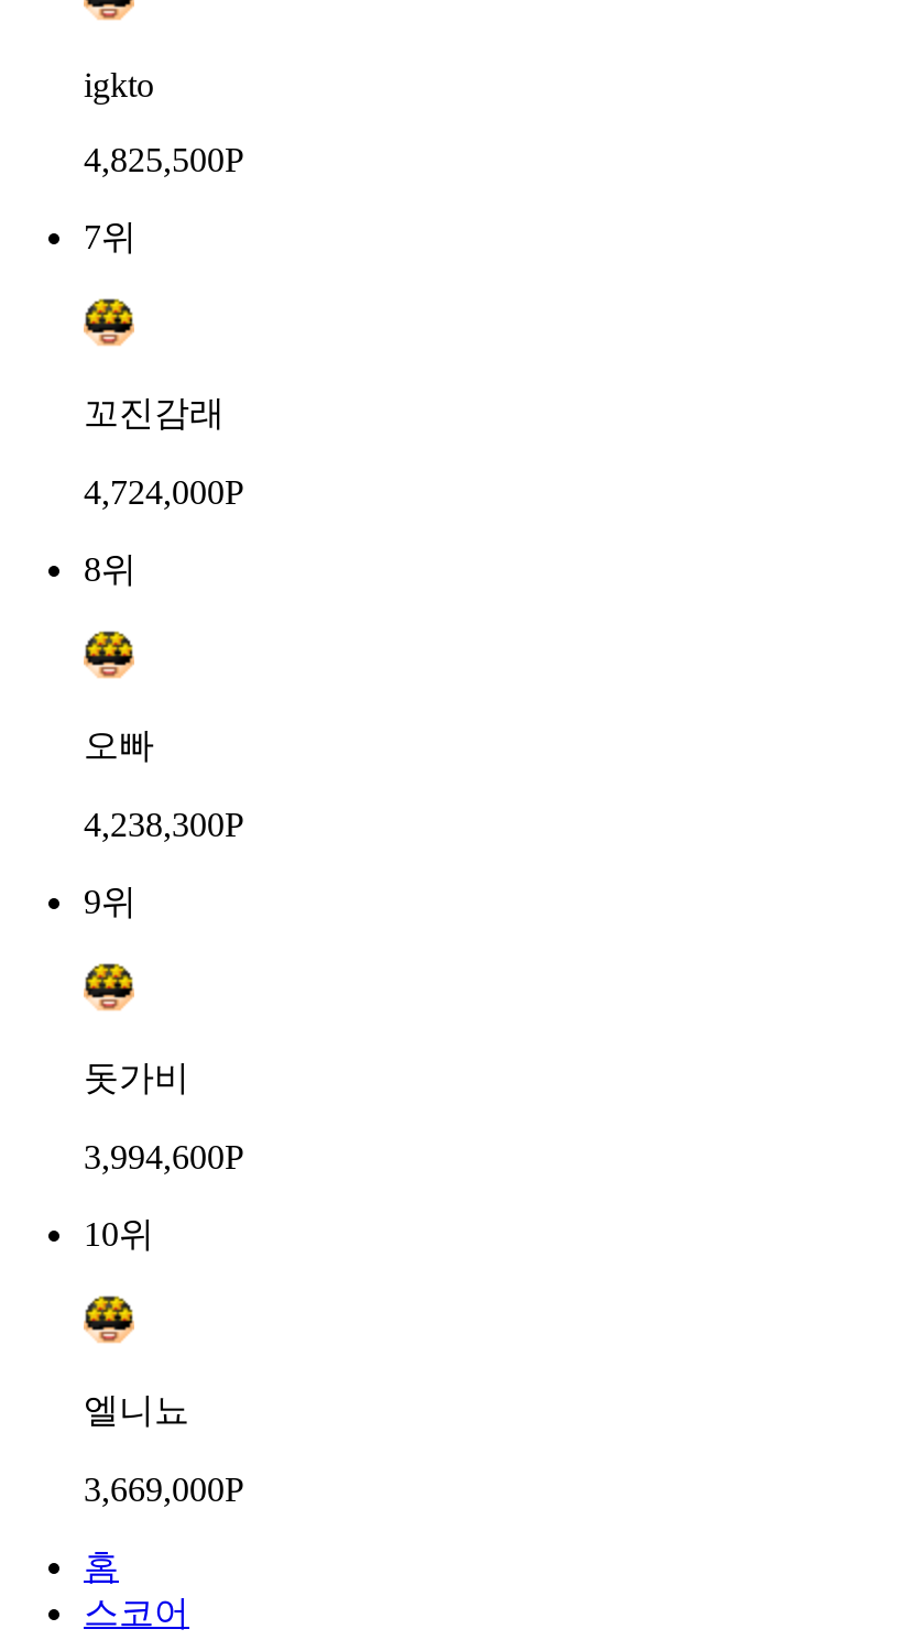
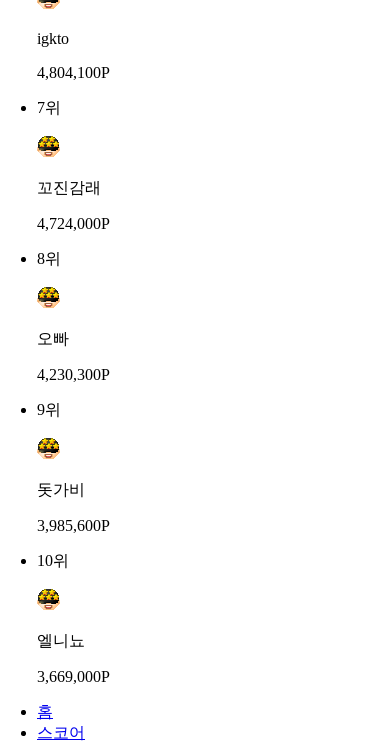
[84,142,244,179] 4,825,500P -> [37,64,110,81] 4,804,100P
[84,807,244,844] 4,238,300P -> [37,366,110,383] 4,230,300P
[84,1139,244,1176] 3,994,600P -> [37,517,110,534] 3,985,600P

